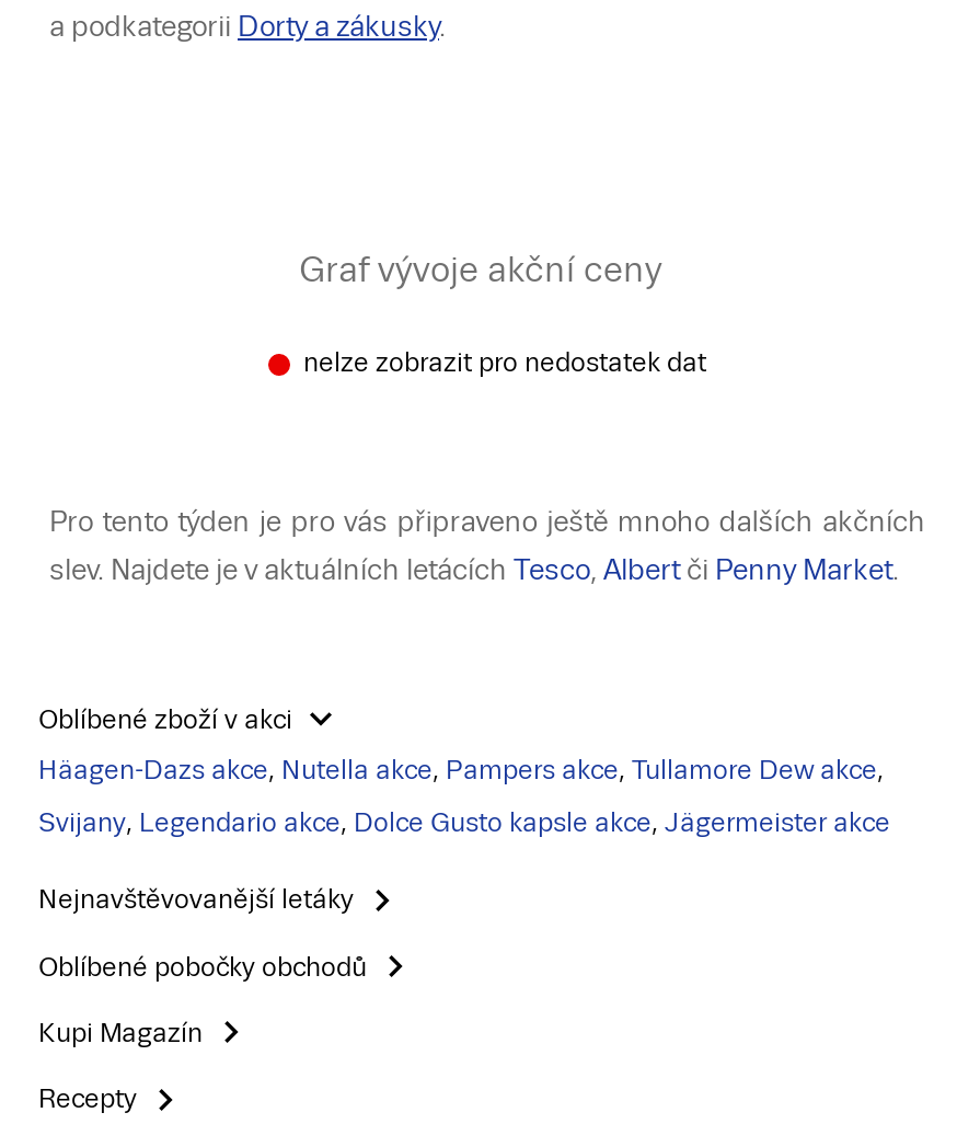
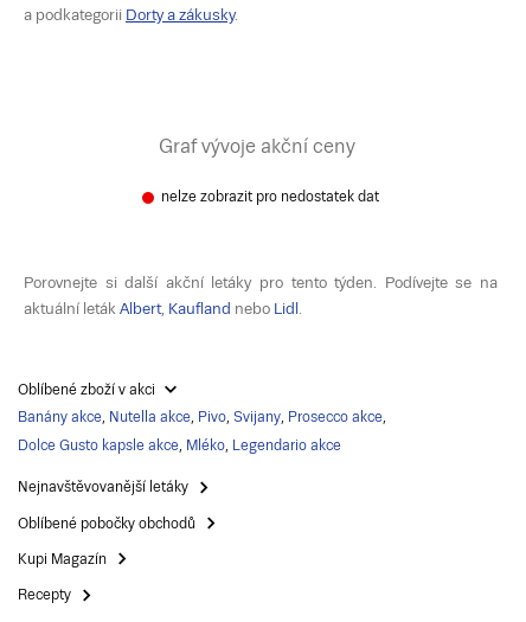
[49,505,925,538] Pro tento týden je pro vás připraveno ještě mnoho dalších akčních -> [24,274,498,291] Porovnejte si další akční letáky pro tento týden. Podívejte se na
[49,553,899,586] slev. Najdete je v aktuálních letácích Tesco, Albert či Penny Market. -> [24,300,302,318] aktuální leták Albert, Kaufland nebo Lidl.
[38,755,884,786] Häagen-Dazs akce, Nutella akce, Pampers akce, Tullamore Dew akce, -> [18,409,386,426] Banány akce, Nutella akce, Pivo, Svijany, Prosecco akce,
[38,808,890,839] Svijany, Legendario akce, Dolce Gusto kapsle akce, Jägermeister akce -> [18,438,341,454] Dolce Gusto kapsle akce, Mléko, Legendario akce

